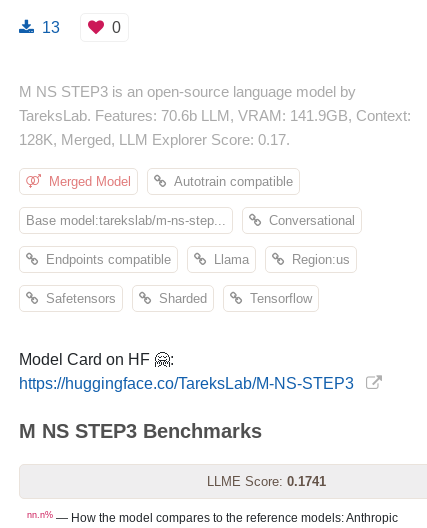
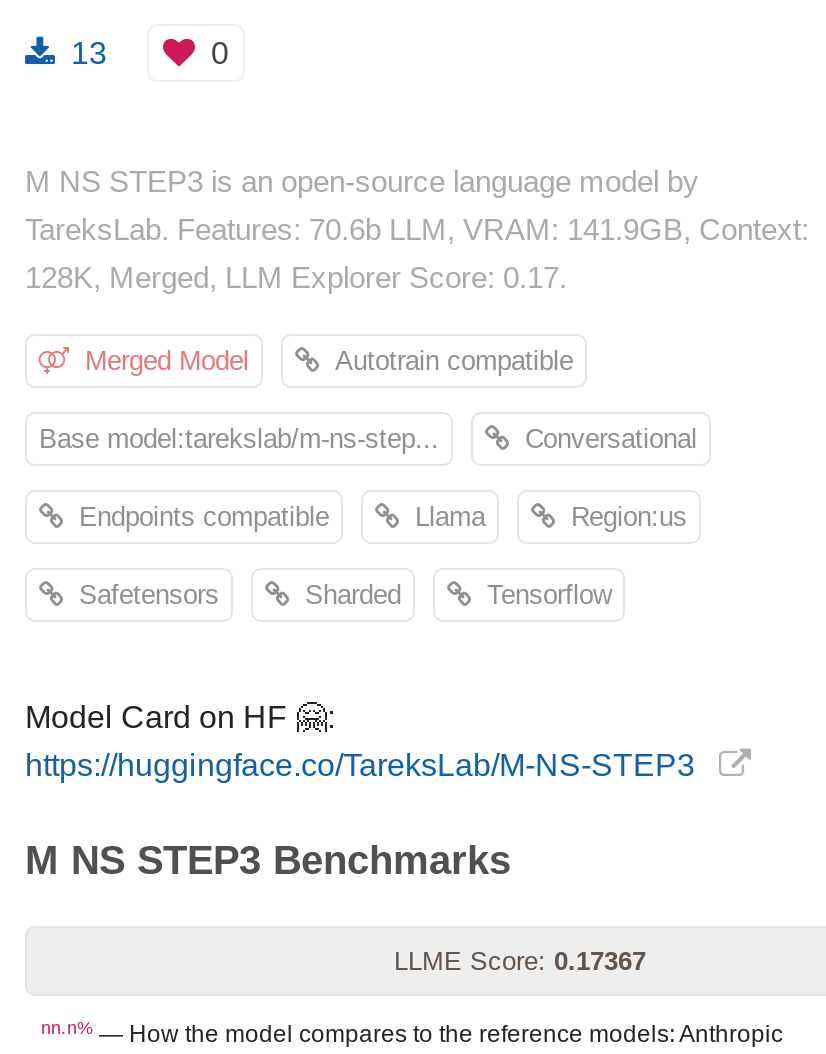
[207,474,326,489] LLME Score: 0.1741 -> [394,946,646,976] LLME Score: 0.17367

